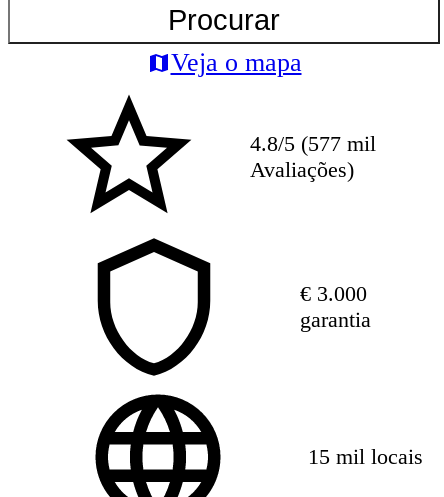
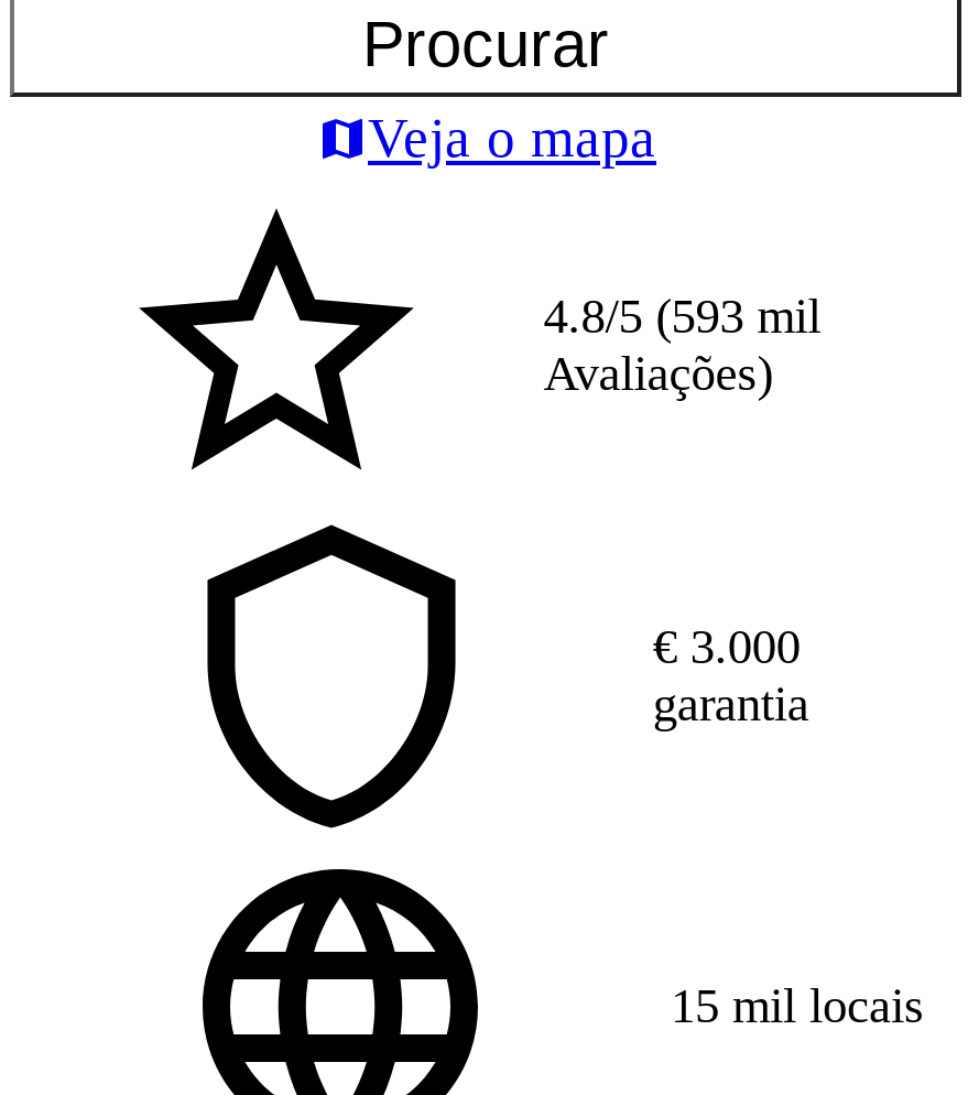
[250,131,376,156] 4.8/5 (577 mil -> [543,290,821,345] 4.8/5 (593 mil

